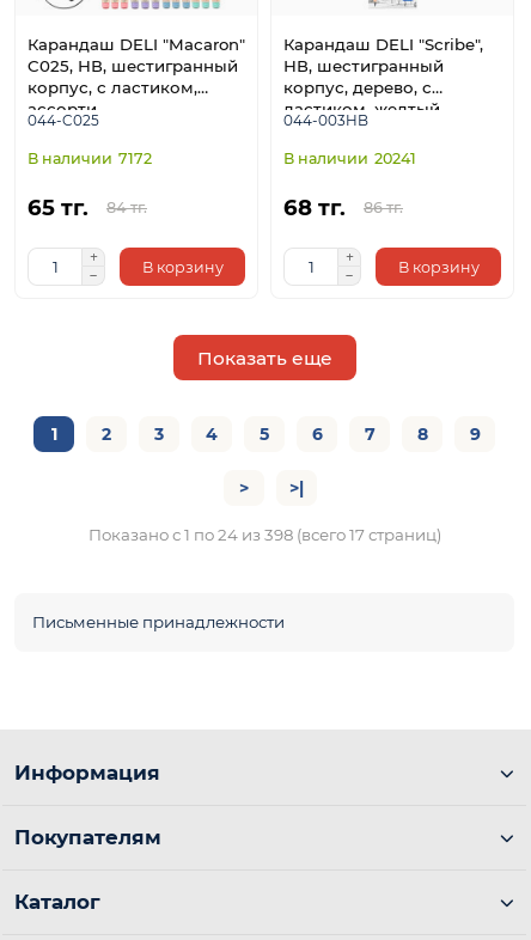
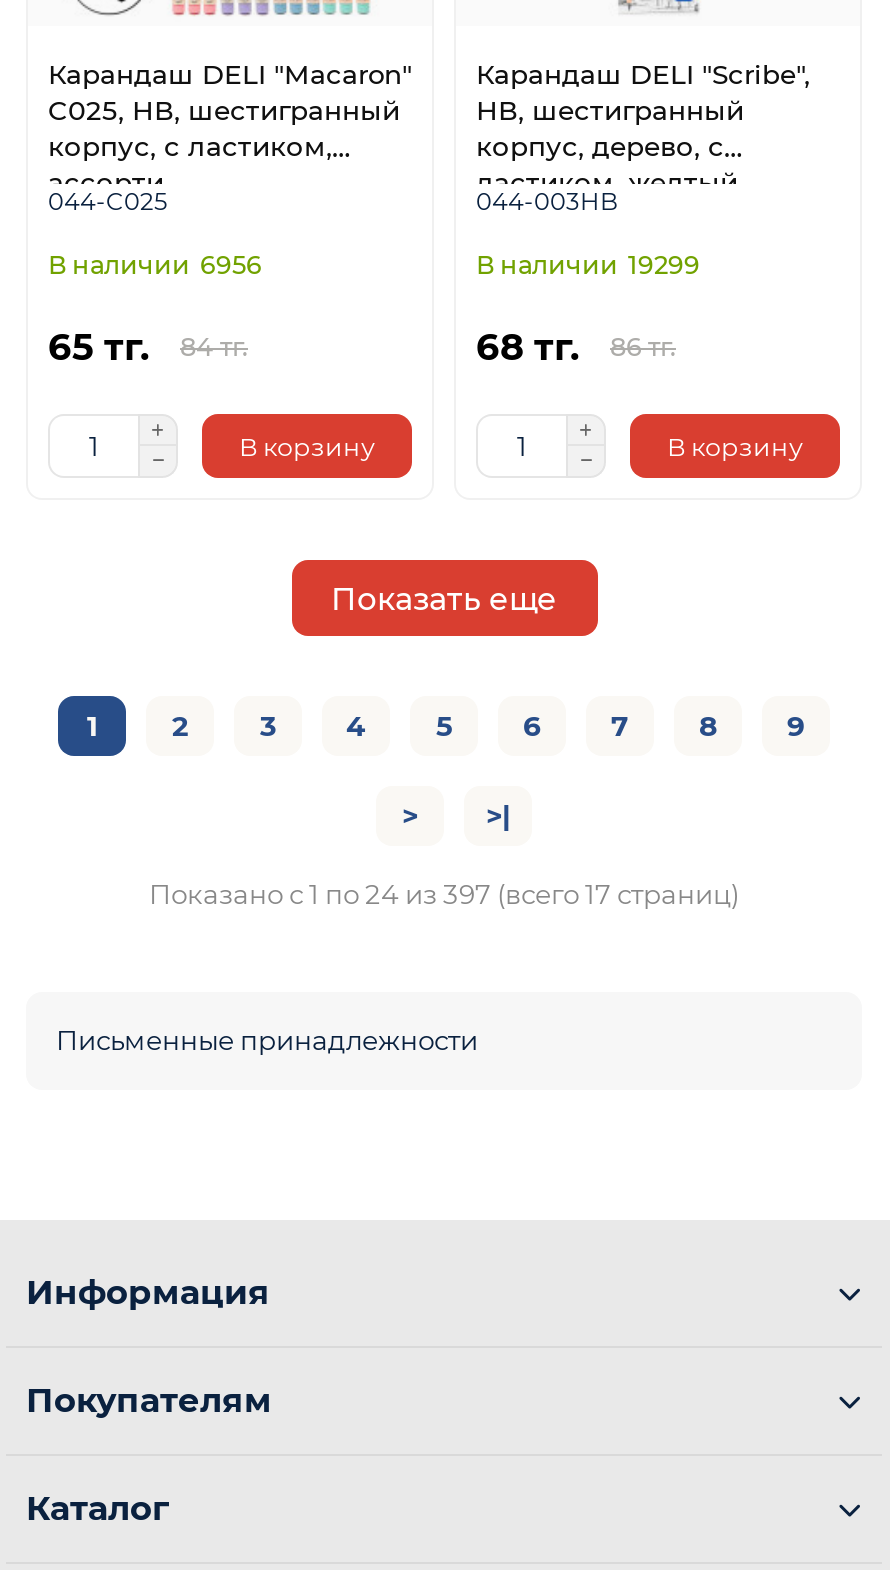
[118,150,152,168] 7172 -> [200,251,262,281] 6956
[374,150,416,168] 20241 -> [628,251,700,281] 19299
[88,526,441,545] Показано с 1 по 24 из 398 (всего 17 страниц) -> [149,879,739,911] Показано с 1 по 24 из 397 (всего 17 страниц)

